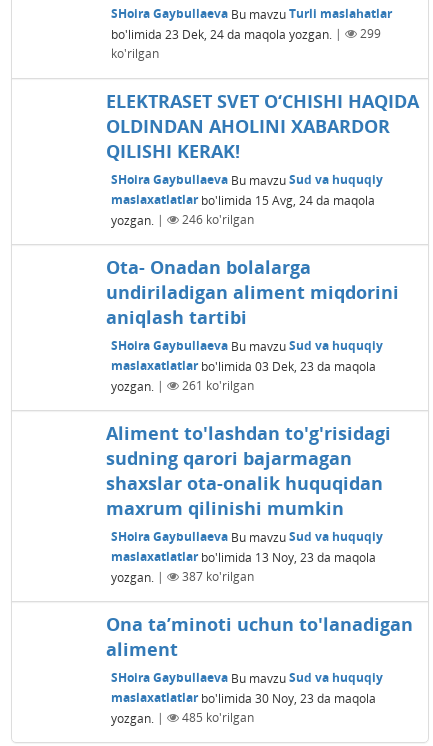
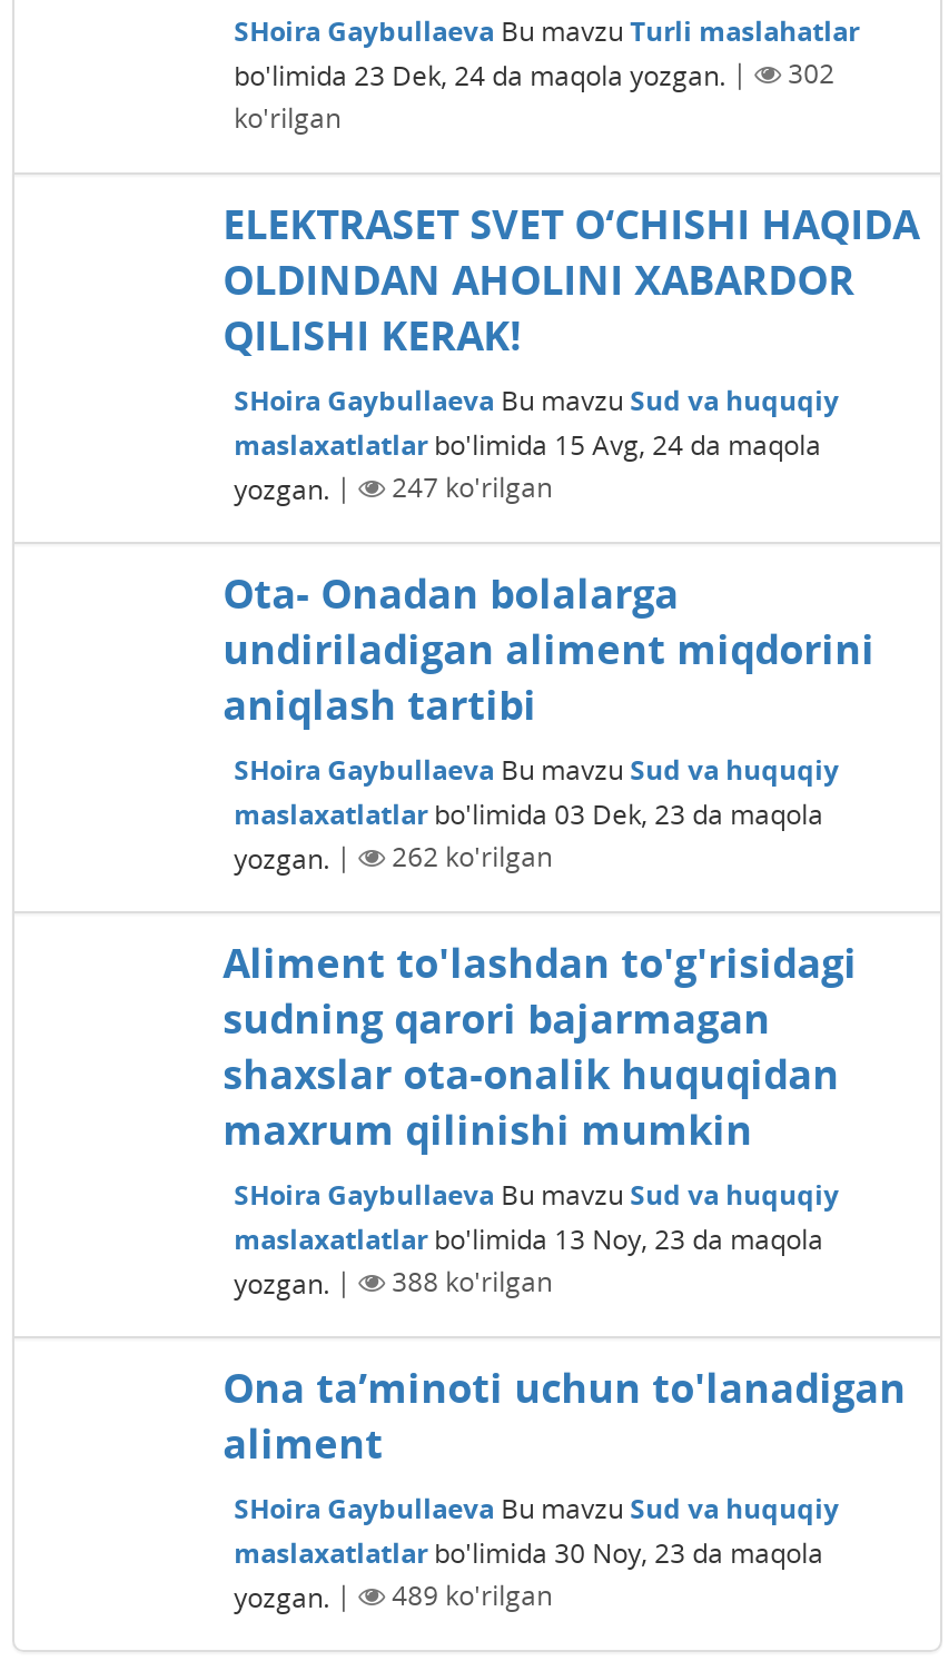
[360,25,381,42] 299 -> [788,55,835,93] 302
[182,211,254,228] 246 ko'rilgan -> [392,469,552,507] 247 ko'rilgan
[182,377,254,394] 261 ko'rilgan -> [392,838,552,876] 262 ko'rilgan
[182,568,254,585] 387 ko'rilgan -> [392,1263,552,1301] 388 ko'rilgan
[182,709,254,726] 485 ko'rilgan -> [392,1577,552,1615] 489 ko'rilgan

